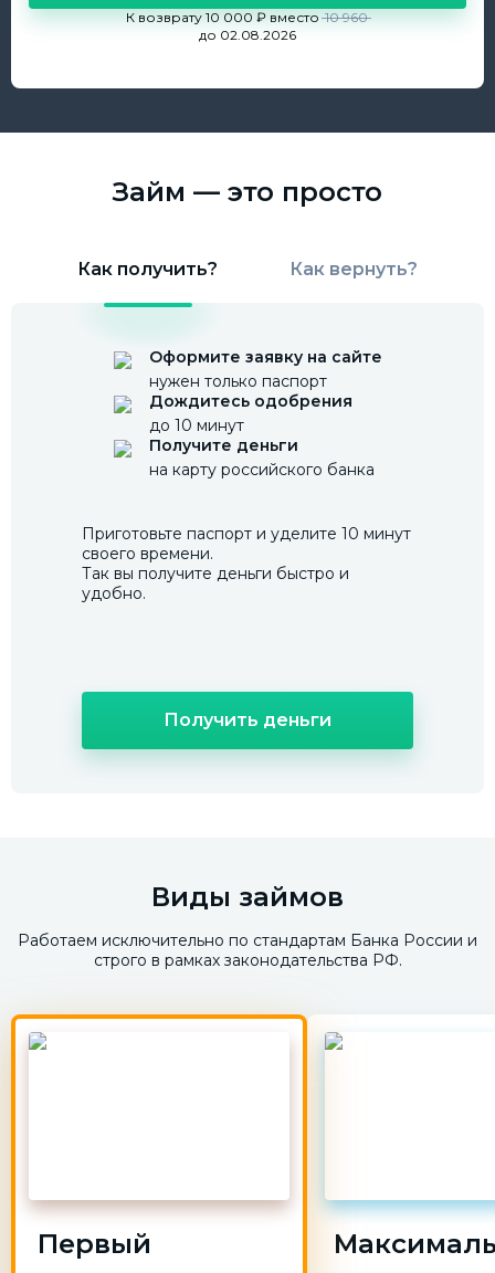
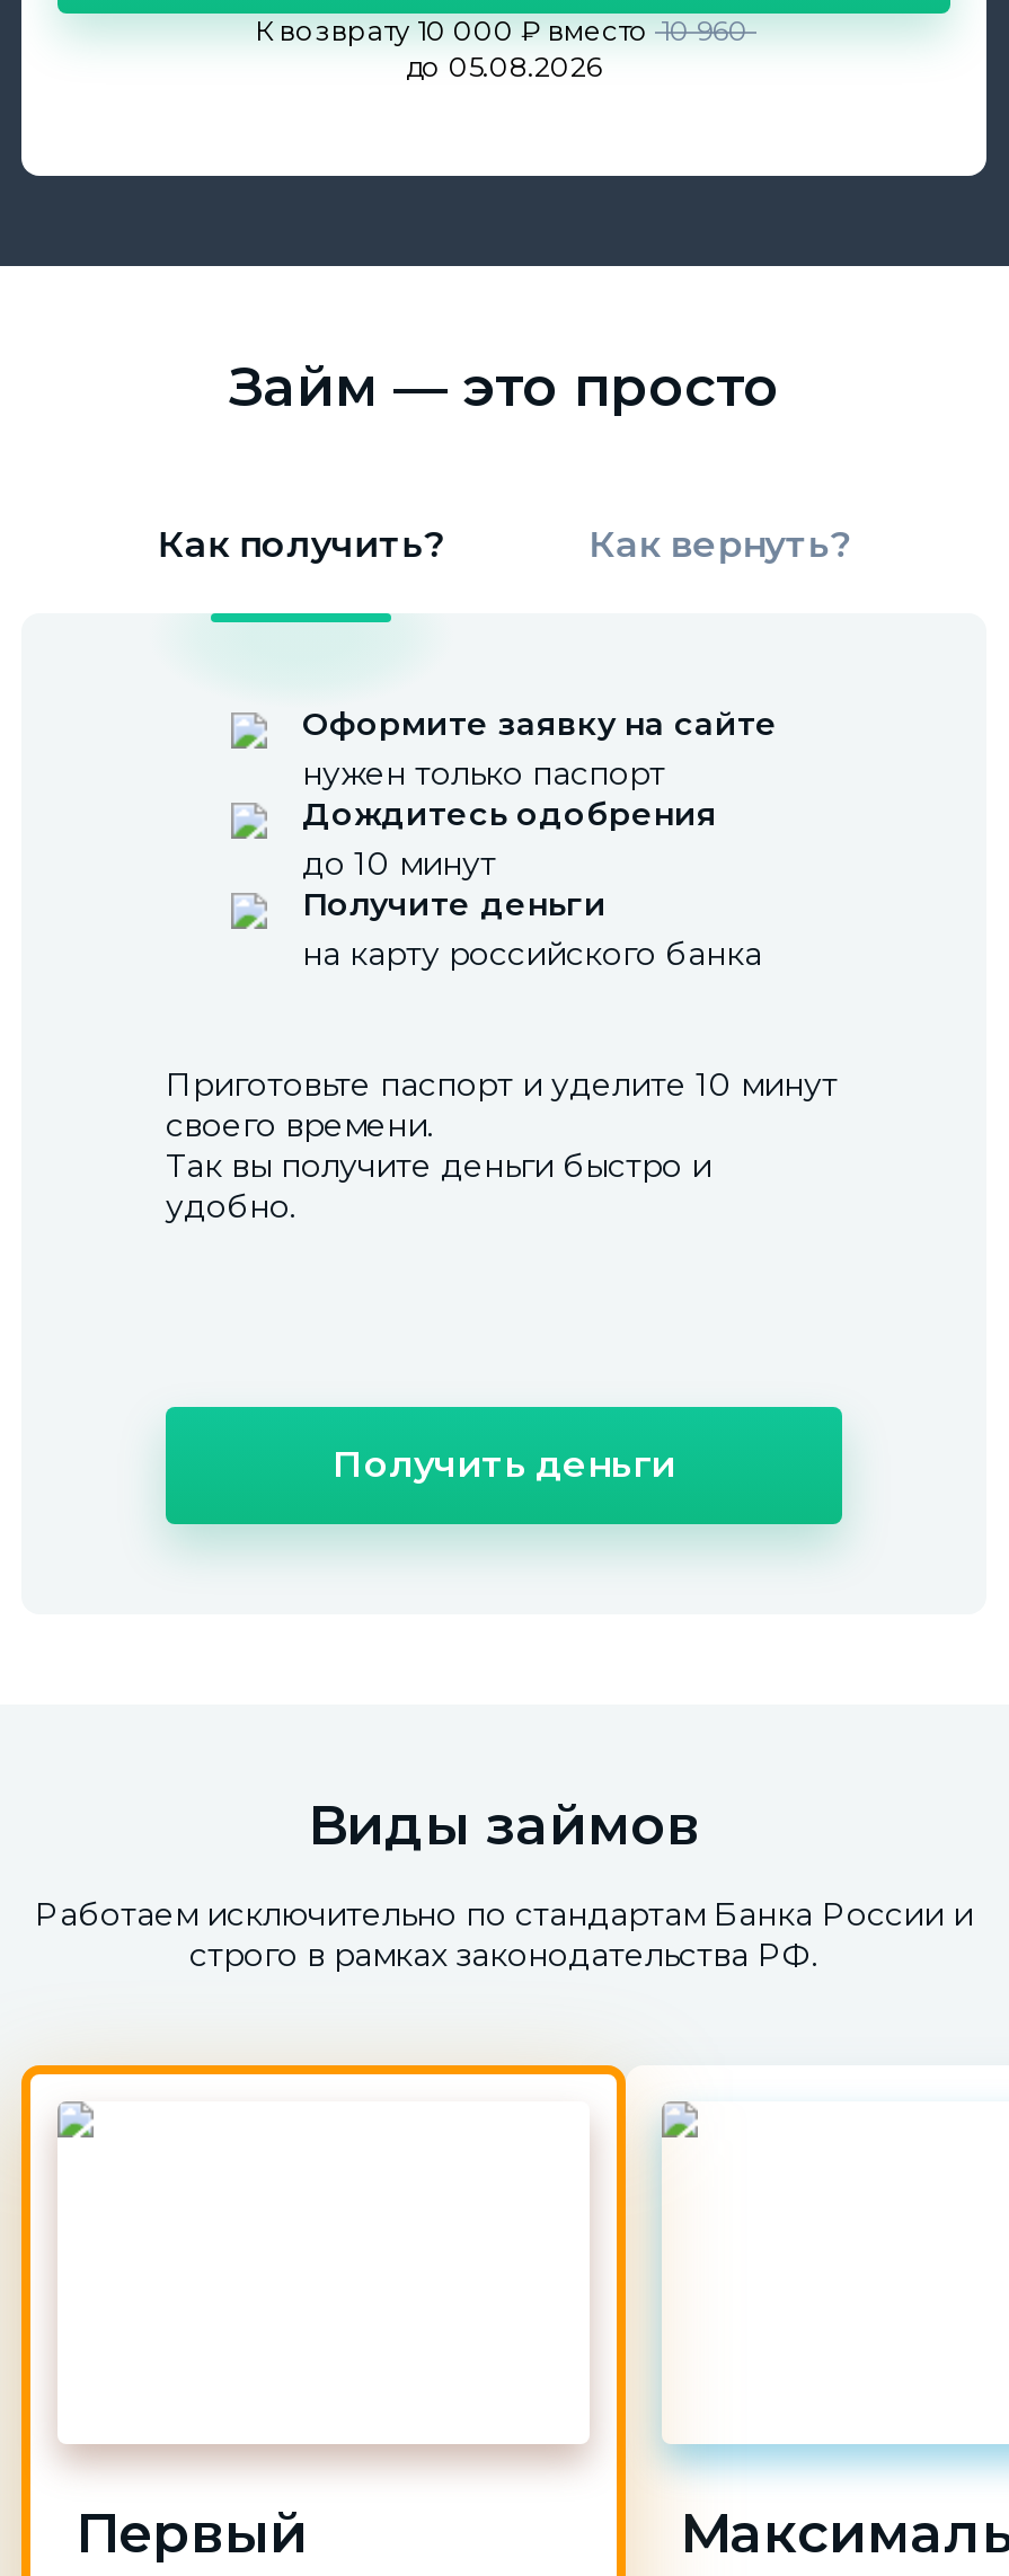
[199,27,296,43] до 02.08.2026 -> [406,50,602,83] до 05.08.2026

